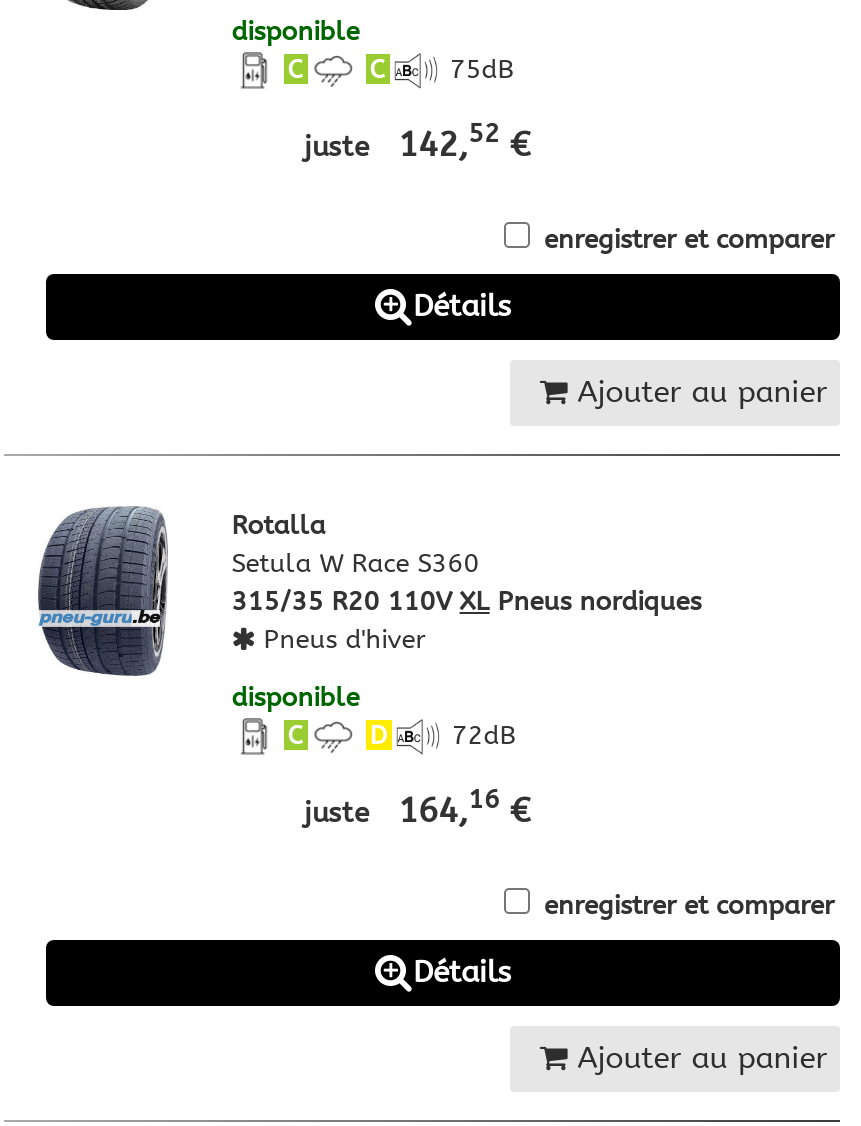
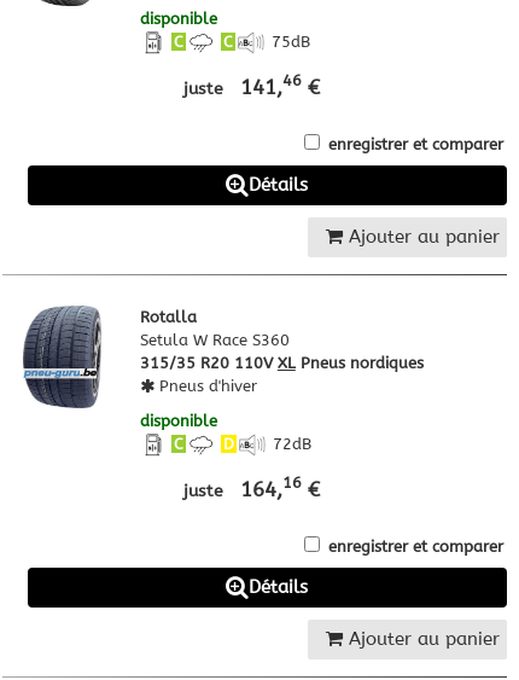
[304,119,530,163] juste 142,52 € -> [183,72,320,99] juste 141,46 €

